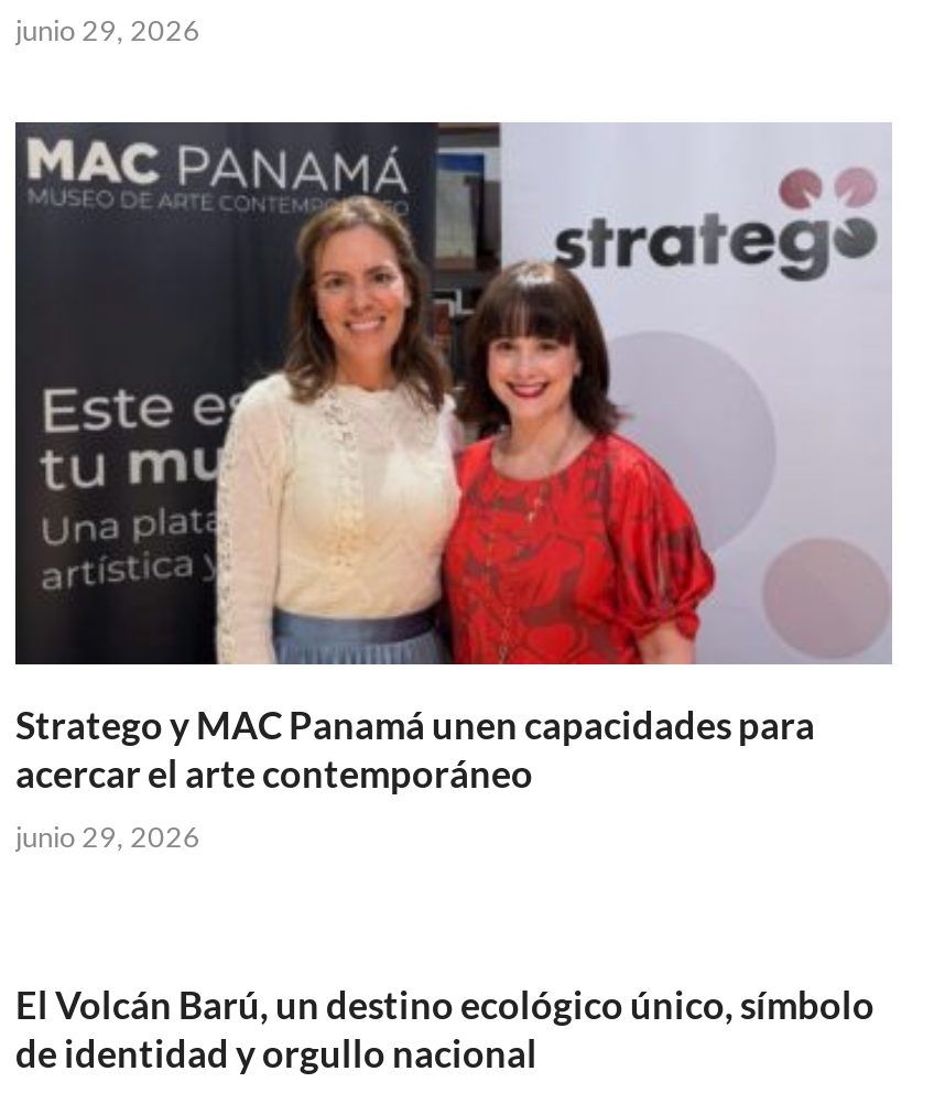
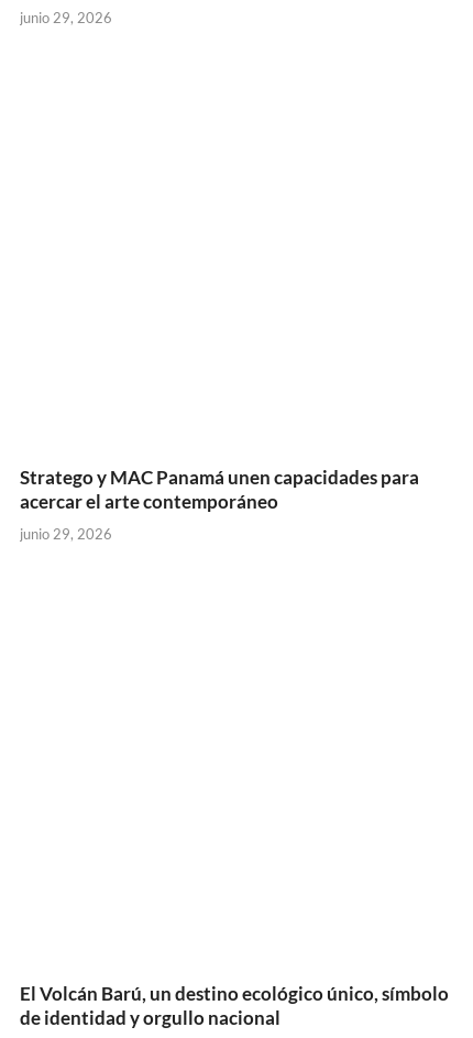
[13,119,892,668] [image] -> none

